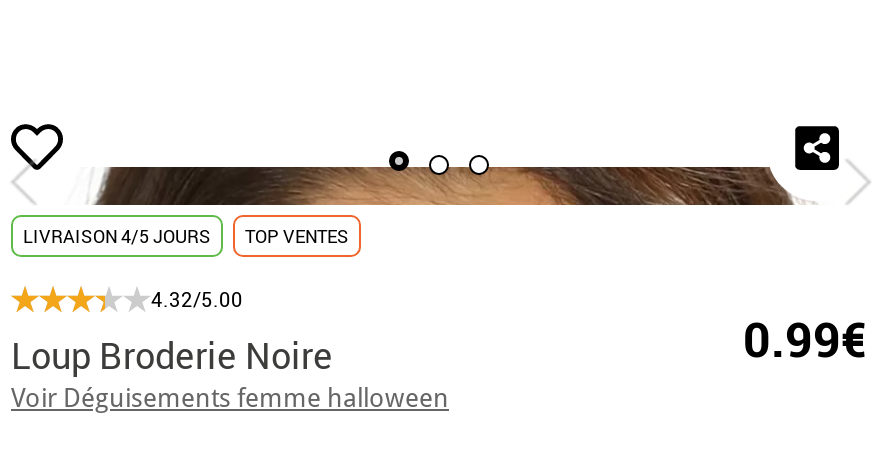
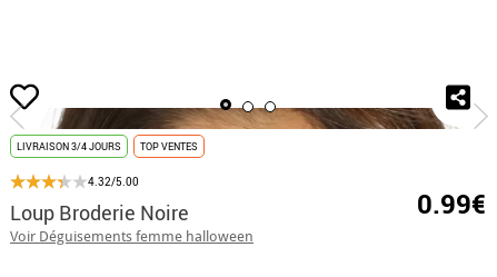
[23,223,211,249] LIVRAISON 4/5 JOURS -> [17,139,121,154] LIVRAISON 3/4 JOURS

